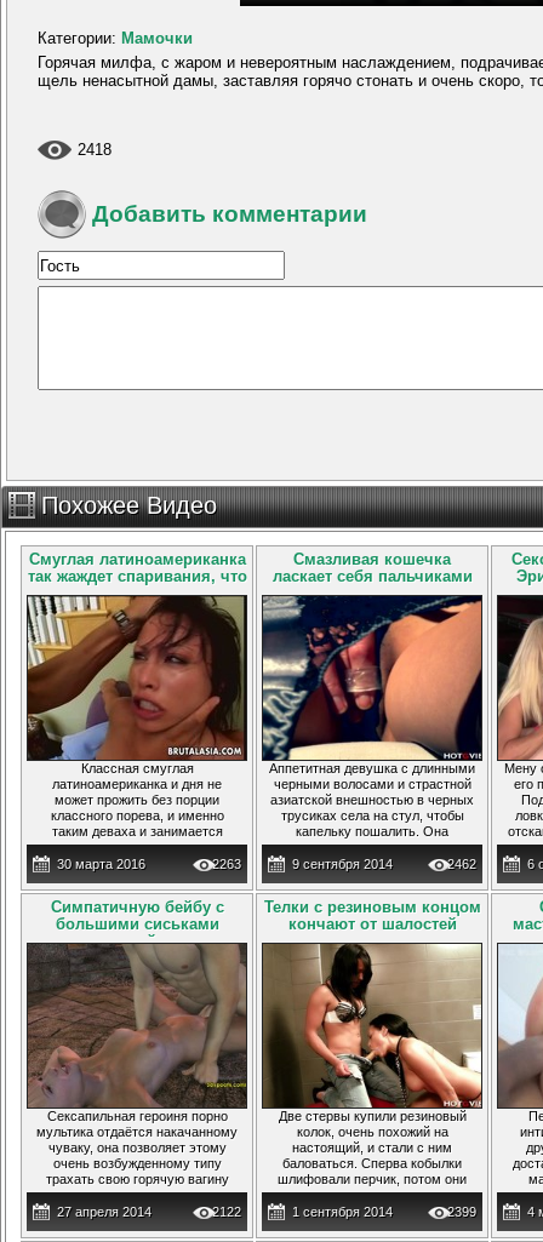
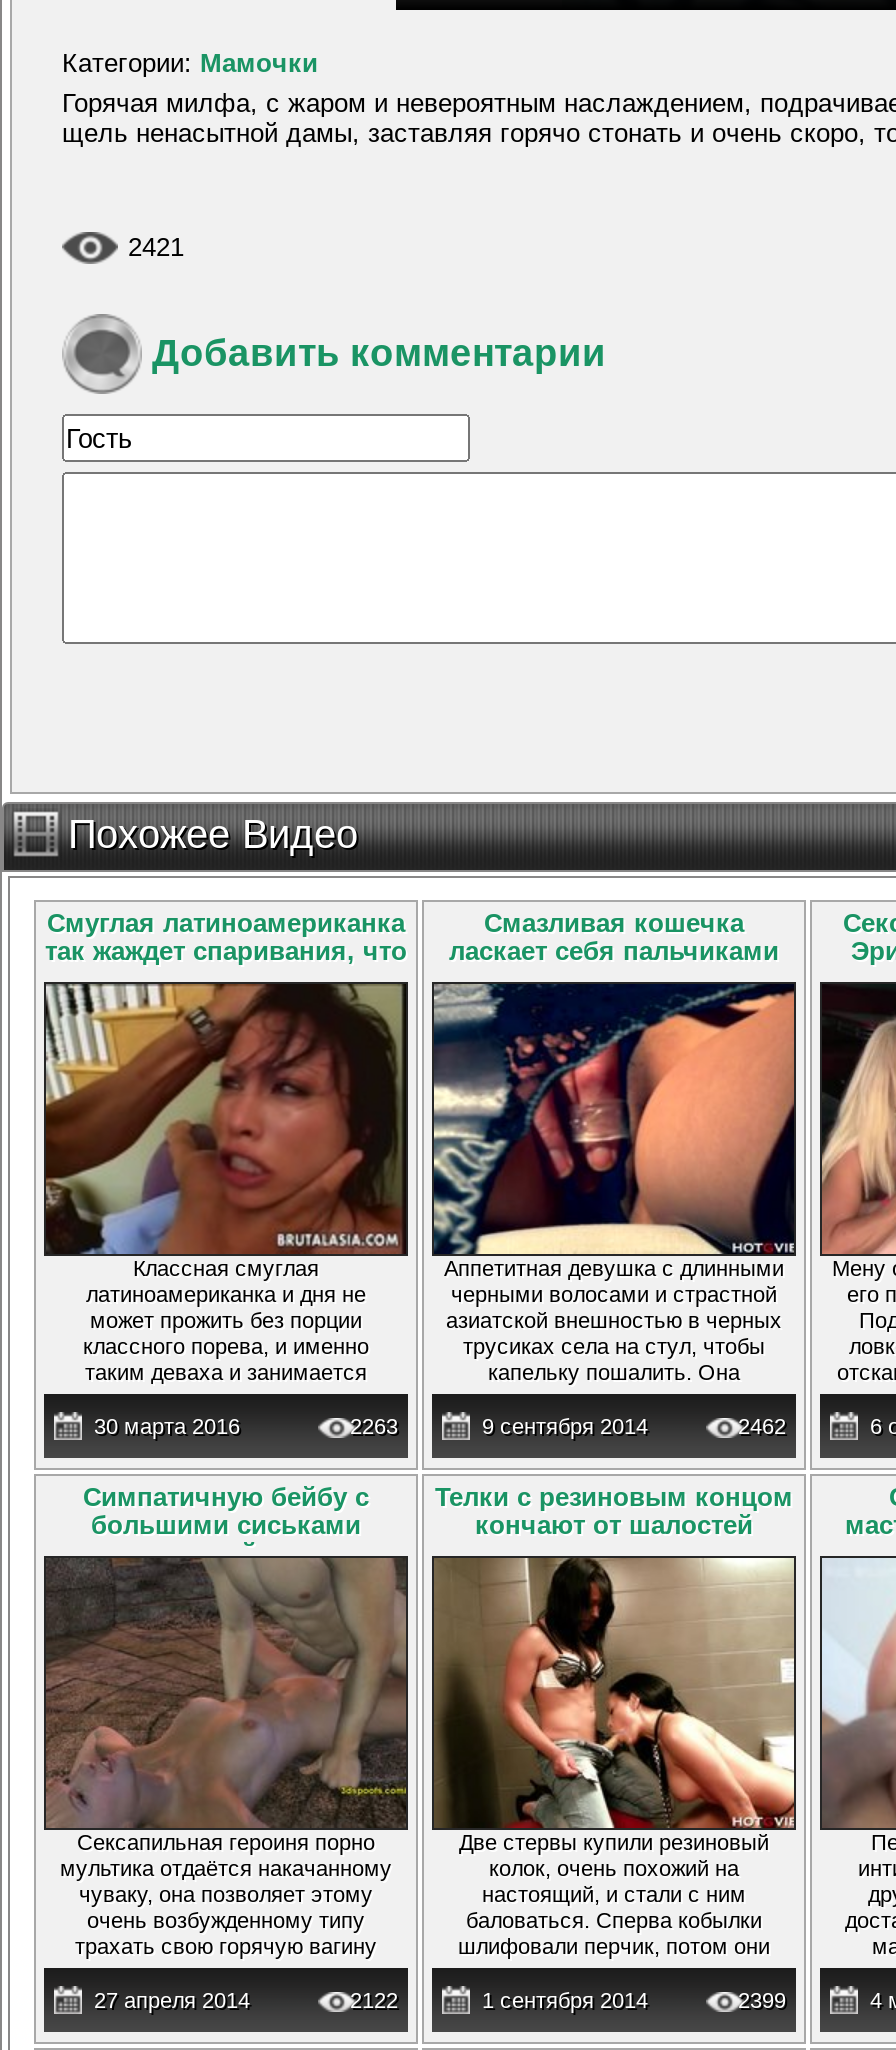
[78,141,112,159] 2418 -> [128,232,184,262] 2421

